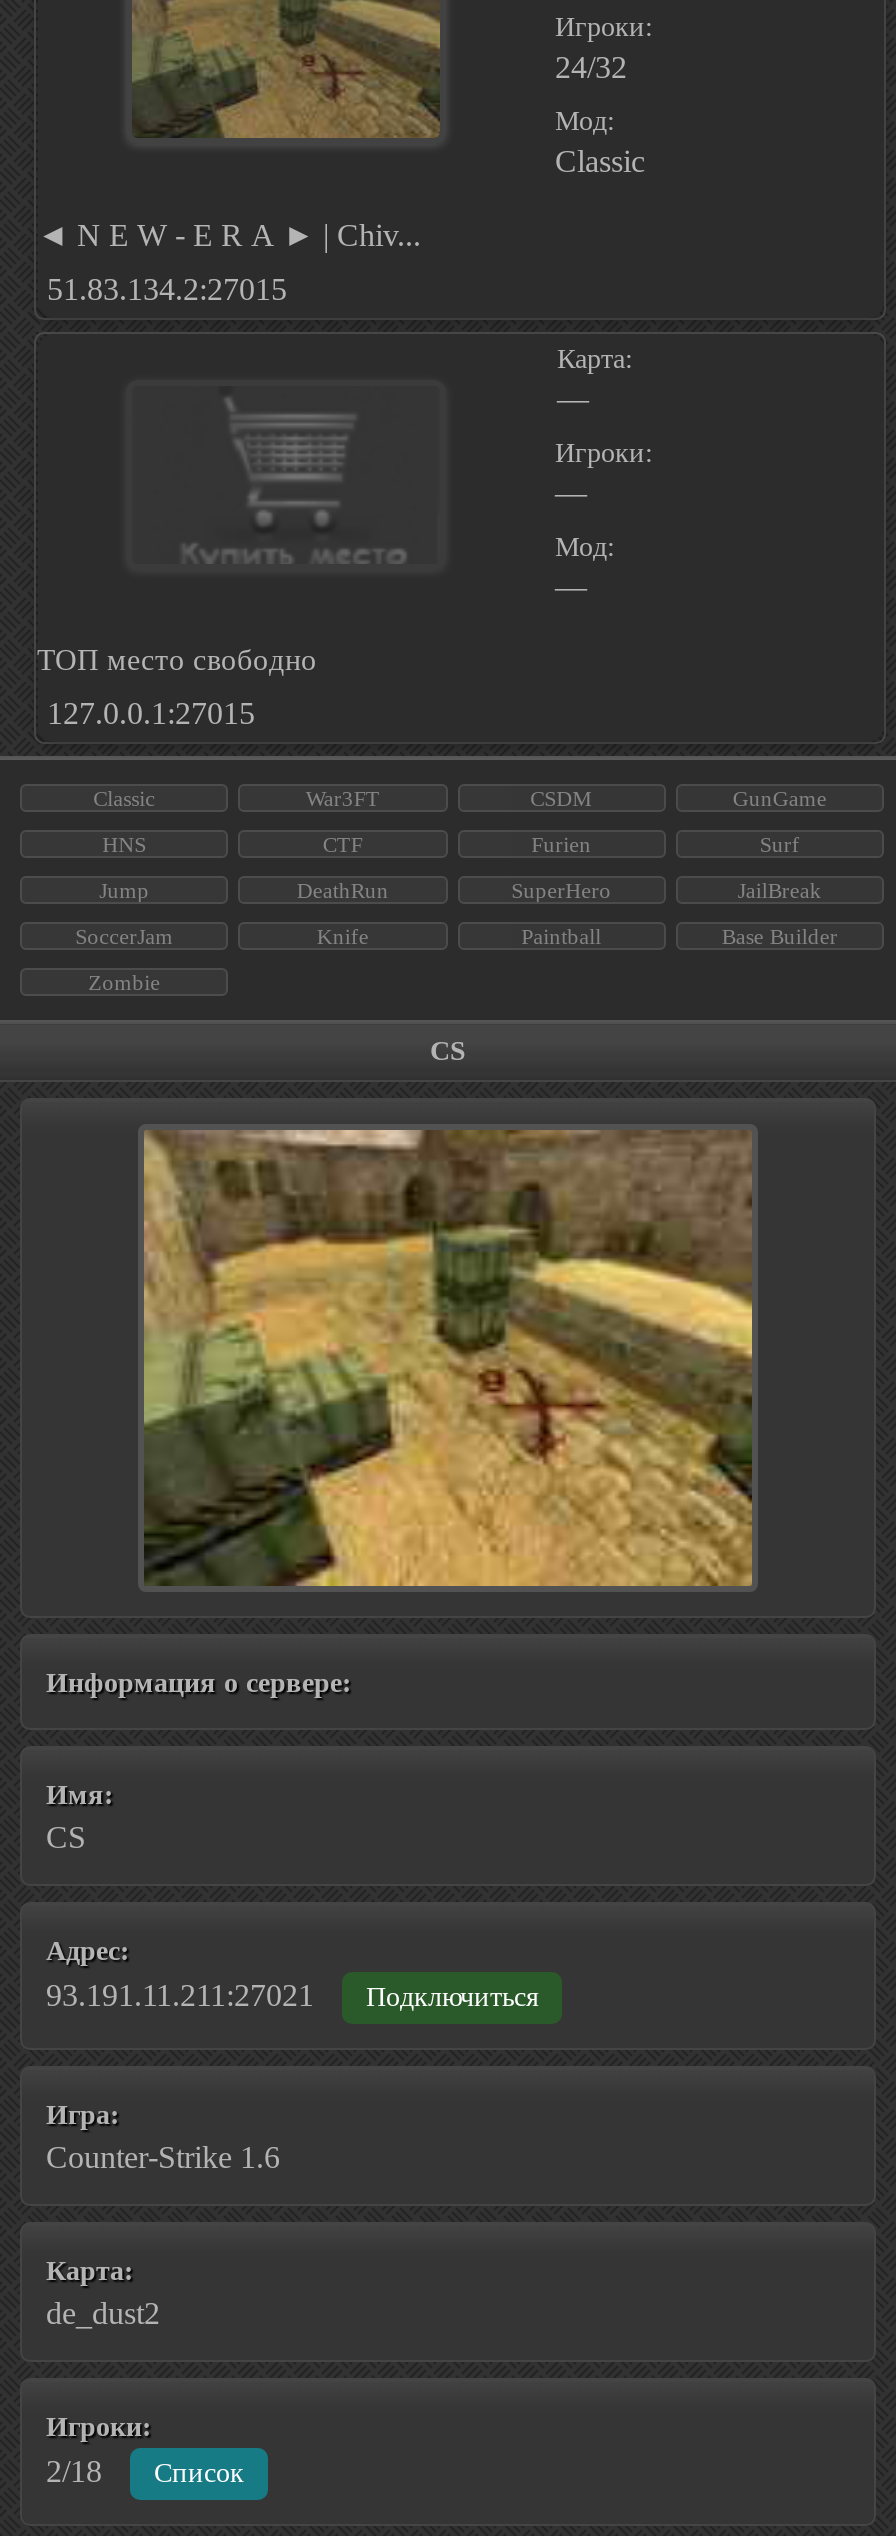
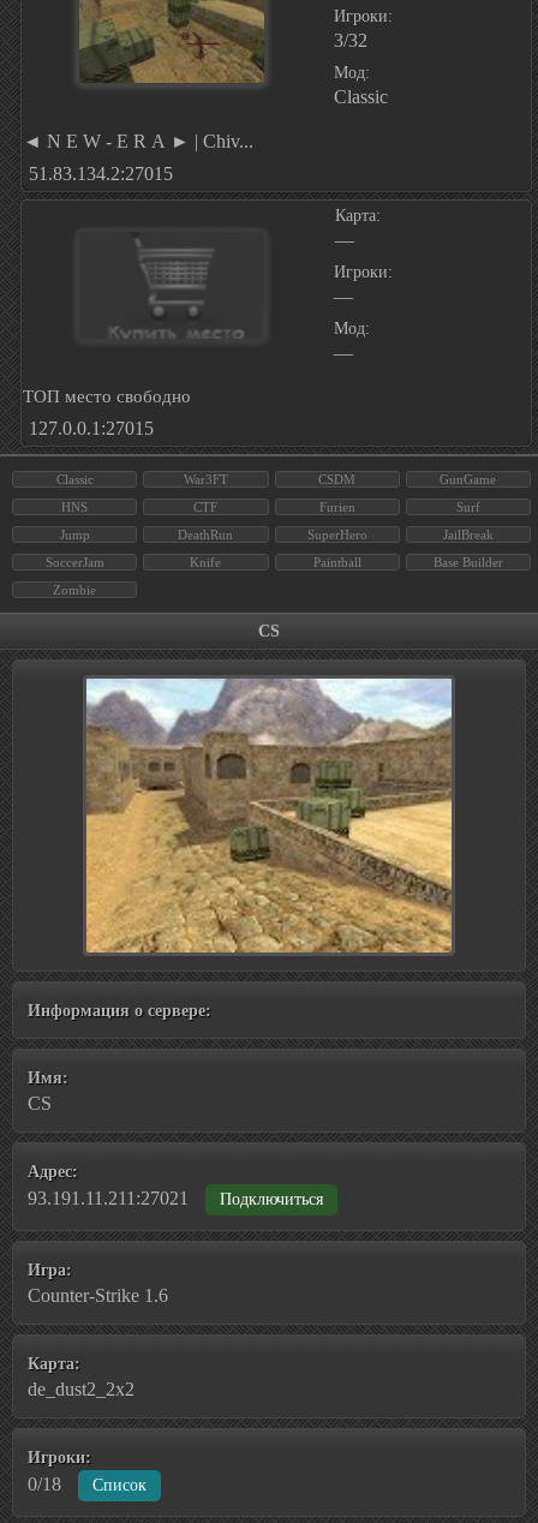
[555,50,627,84] 24/32 -> [333,30,367,50] 3/32
[142,1128,754,1586] [image] -> [85,677,453,954] [image]
[46,2296,160,2330] de_dust2 -> [28,1379,134,1399] de_dust2_2x2
[46,2454,244,2488] 2/18 Список -> [28,1474,147,1494] 0/18 Список

